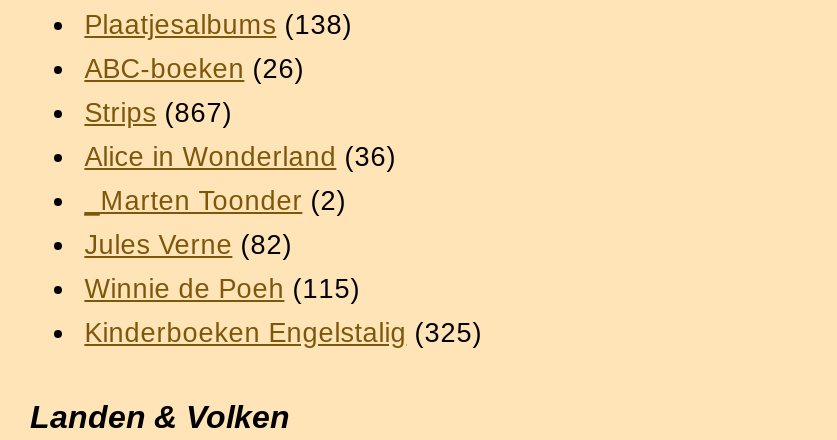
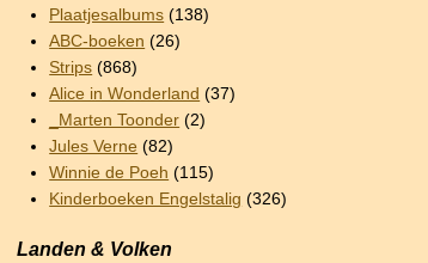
[84,97,232,127] Strips (867) -> [49,58,138,76] Strips (868)
[84,141,396,171] Alice in Wonderland (36) -> [49,85,236,102] Alice in Wonderland (37)
[84,317,482,347] Kinderboeken Engelstalig (325) -> [49,190,287,208] Kinderboeken Engelstalig (326)

